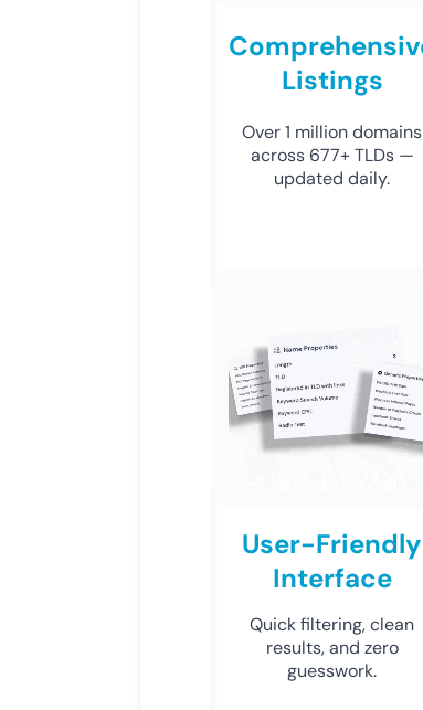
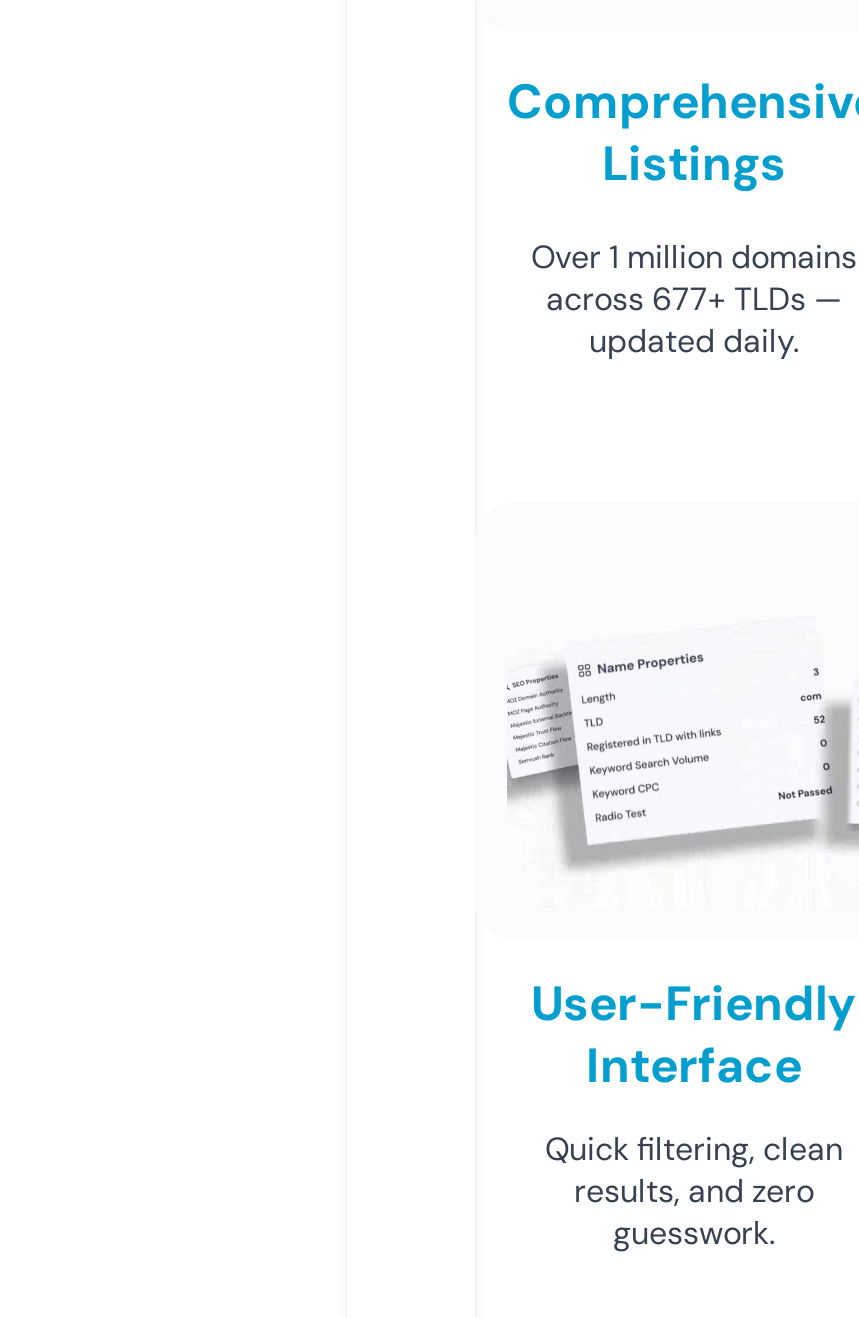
[228,343,420,470] [image] -> [507,642,853,872] [image]

